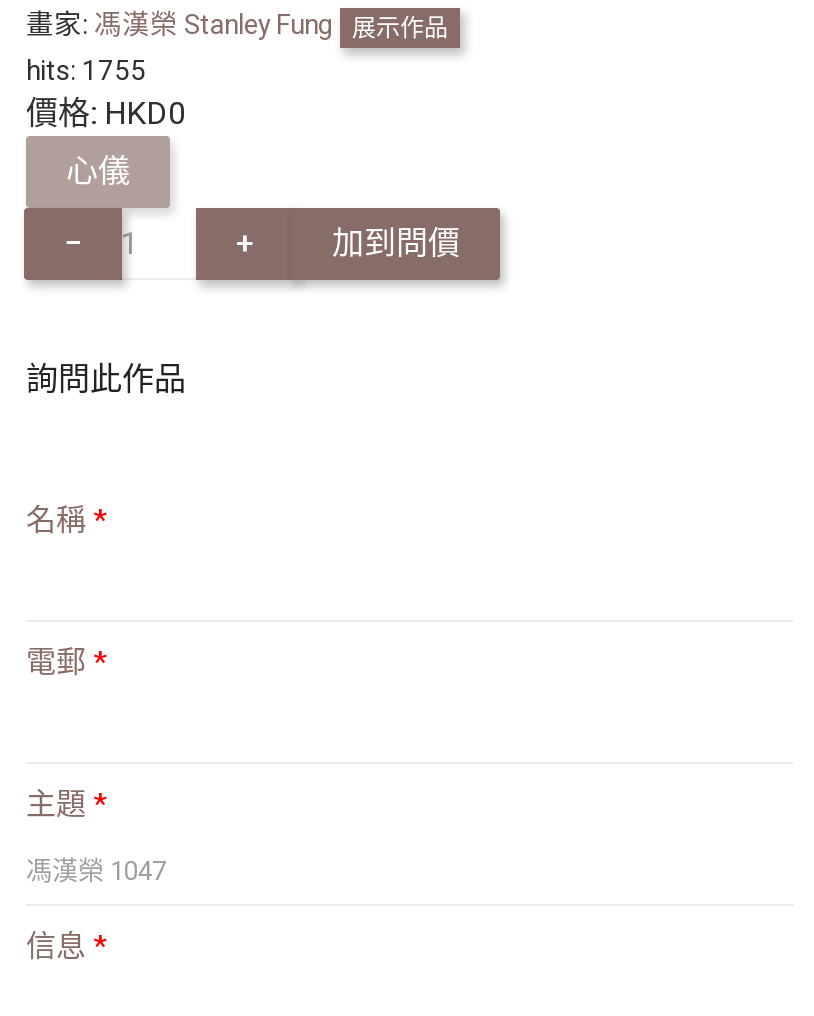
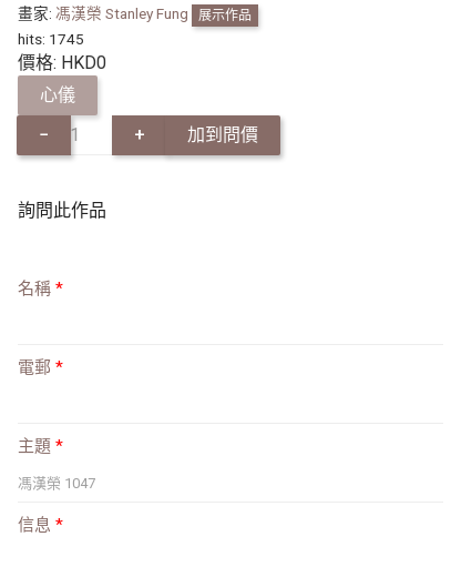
[26,54,146,86] hits: 1755 -> [18,30,84,47] hits: 1745

